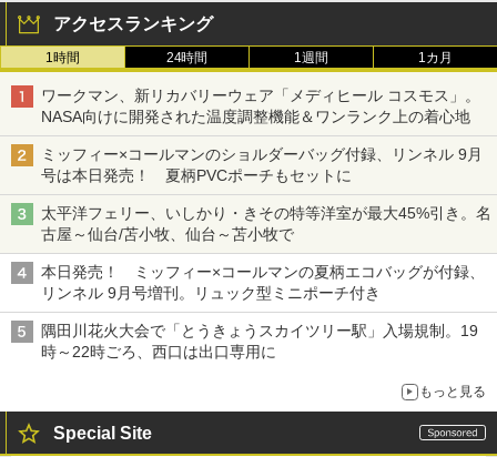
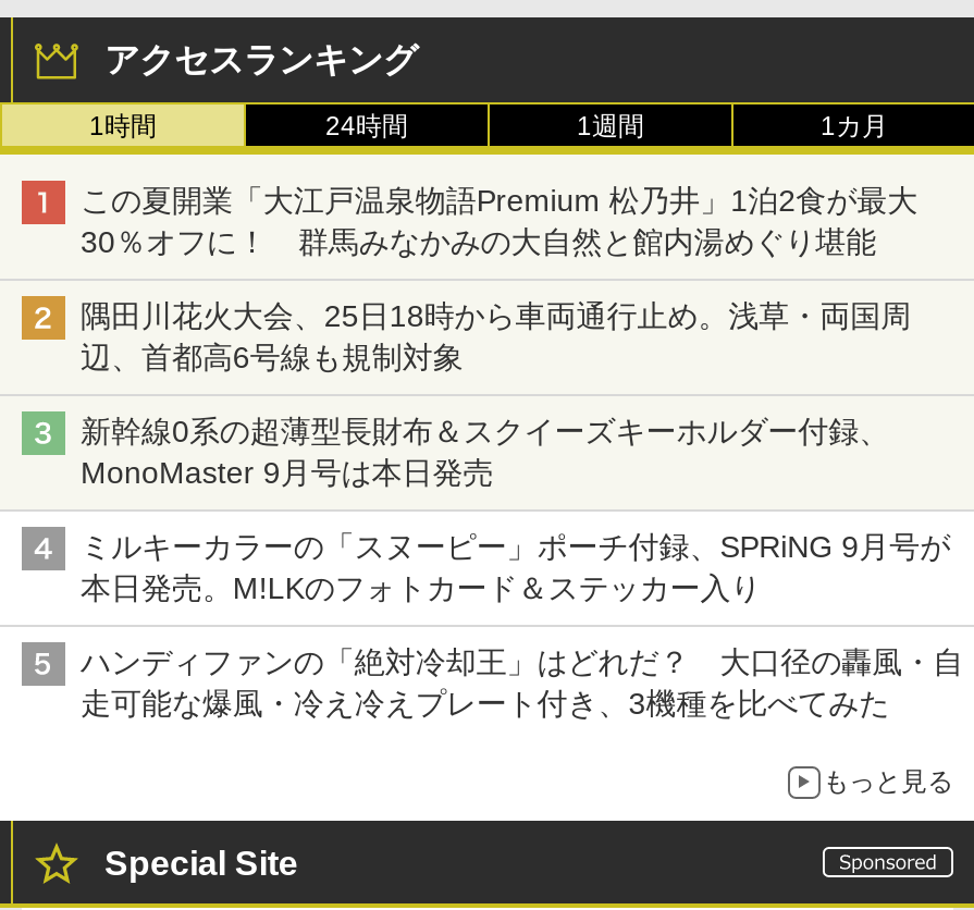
[41,87,480,125] ワークマン、新リカバリーウェア「メディヒール コスモス」。 | NASA向けに開発された温度調整機能＆ワンランク上の着心地 -> [81,183,917,259] この夏開業「大江戸温泉物語Premium 松乃井」1泊2食が最大 | 30％オフに！ 群馬みなかみの大自然と館内湯めぐり堪能
[41,145,482,184] ミッフィー×コールマンのショルダーバッグ付録、リンネル 9月 | 号は本日発売！ 夏柄PVCポーチもセットに -> [81,298,911,374] 隅田川花火大会、25日18時から車両通行止め。浅草・両国周 | 辺、首都高6号線も規制対象
[41,204,491,243] 太平洋フェリー、いしかり・きその特等洋室が最大45%引き。名 | 古屋～仙台/苫小牧、仙台～苫小牧で -> [81,414,889,490] 新幹線0系の超薄型長財布＆スクイーズキーホルダー付録、 | MonoMaster 9月号は本日発売
[41,263,484,302] 本日発売！ ミッフィー×コールマンの夏柄エコバッグが付録、 | リンネル 9月号増刊。リュック型ミニポーチ付き -> [81,529,950,605] ミルキーカラーの「スヌーピー」ポーチ付録、SPRiNG 9月号が | 本日発売。M!LKのフォトカード＆ステッカー入り
[41,322,478,360] 隅田川花火大会で「とうきょうスカイツリー駅」入場規制。19 | 時～22時ごろ、西口は出口専用に -> [81,644,963,721] ハンディファンの「絶対冷却王」はどれだ？ 大口径の轟風・自 | 走可能な爆風・冷え冷えプレート付き、3機種を比べてみた

